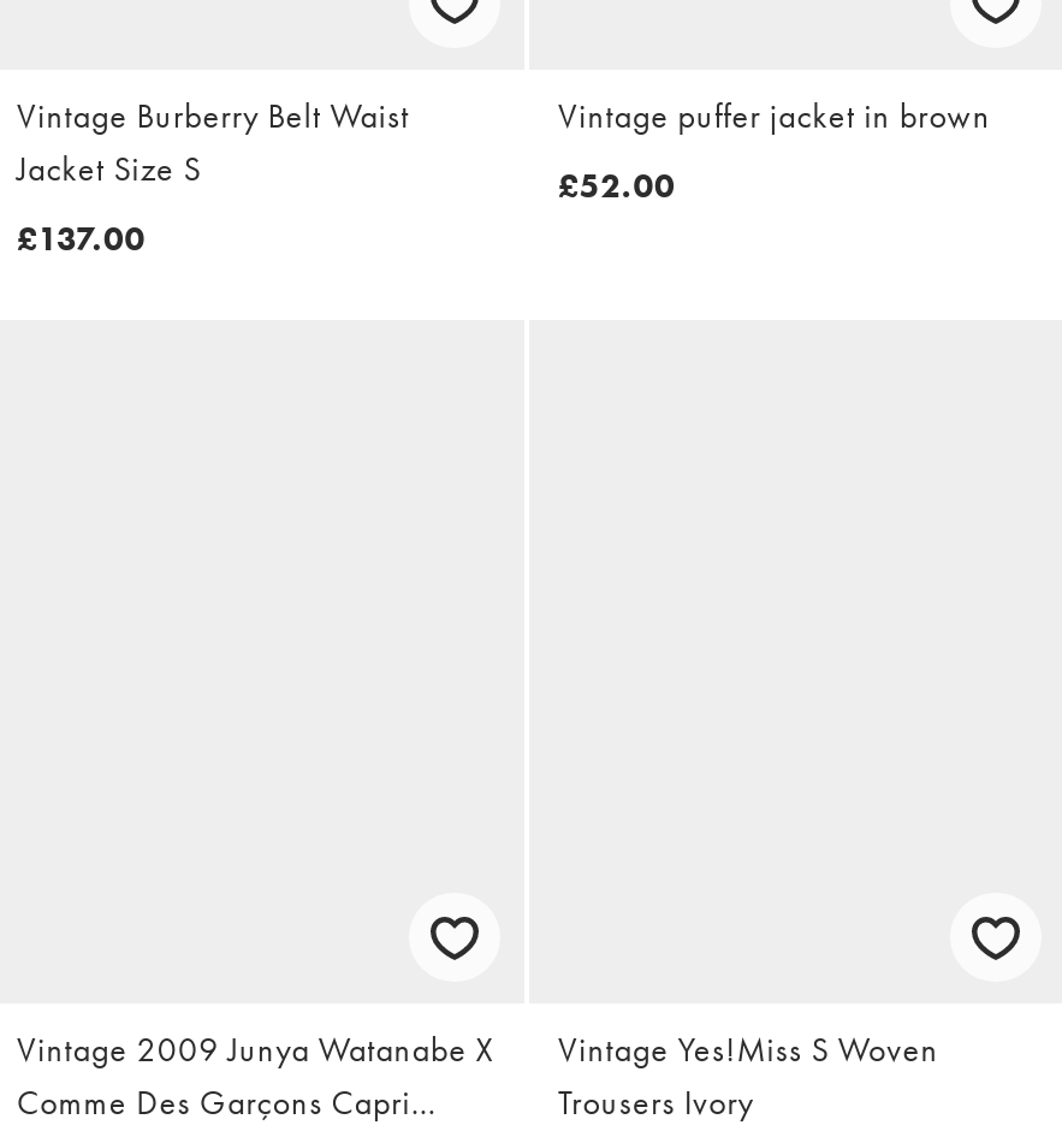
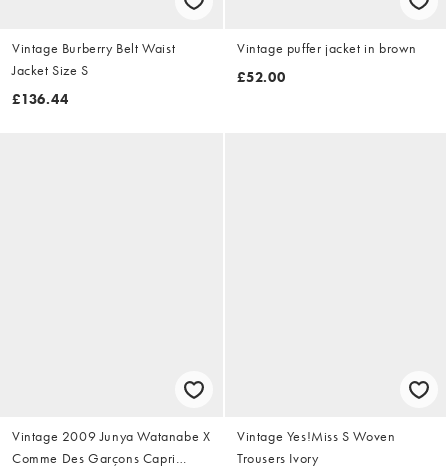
[17,216,146,259] £137.00 -> [12,90,69,108] £136.44

